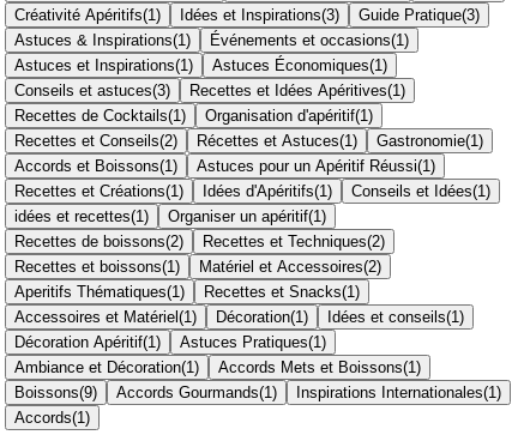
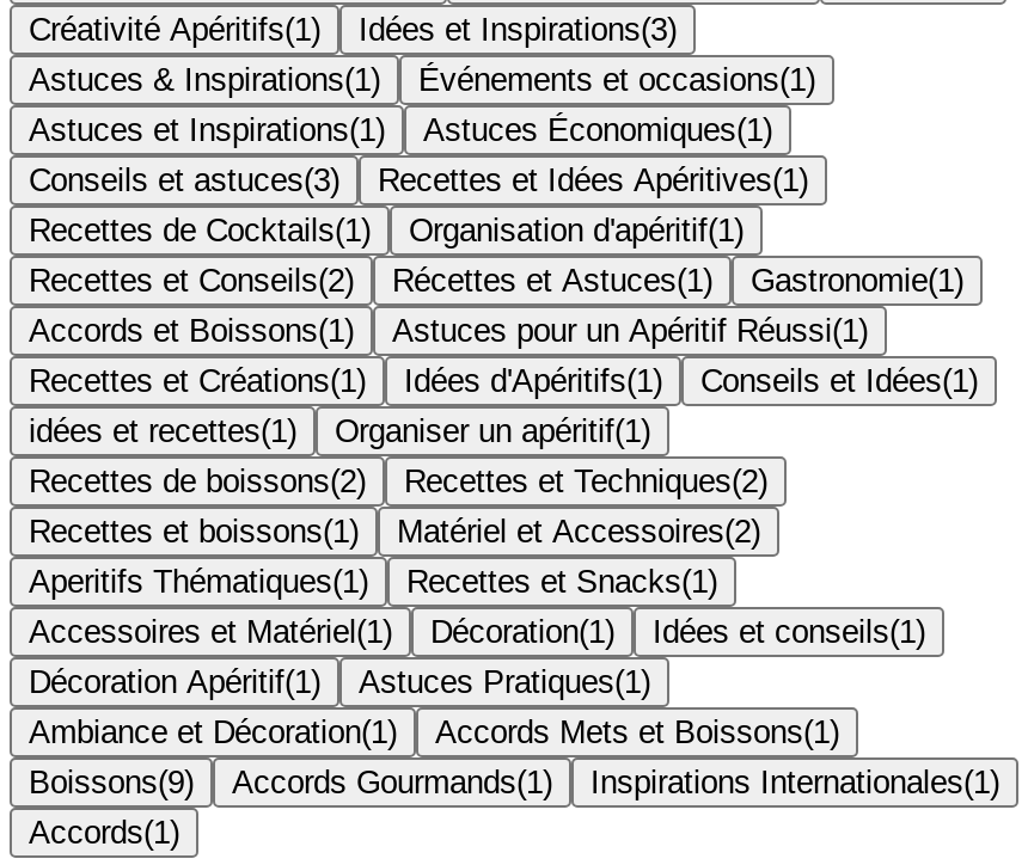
[359,6,480,24] Guide Pratique(3) -> none

